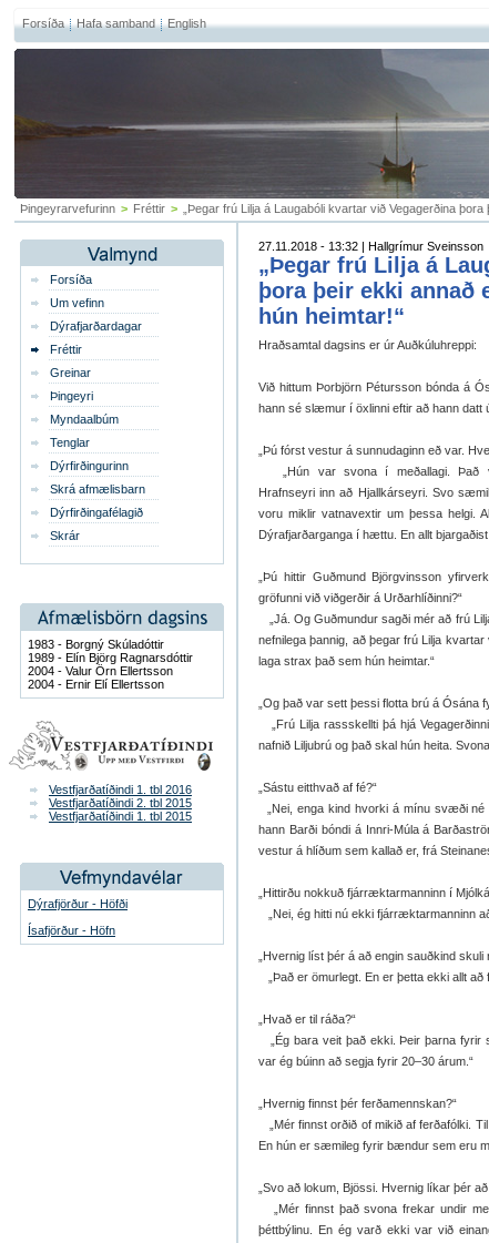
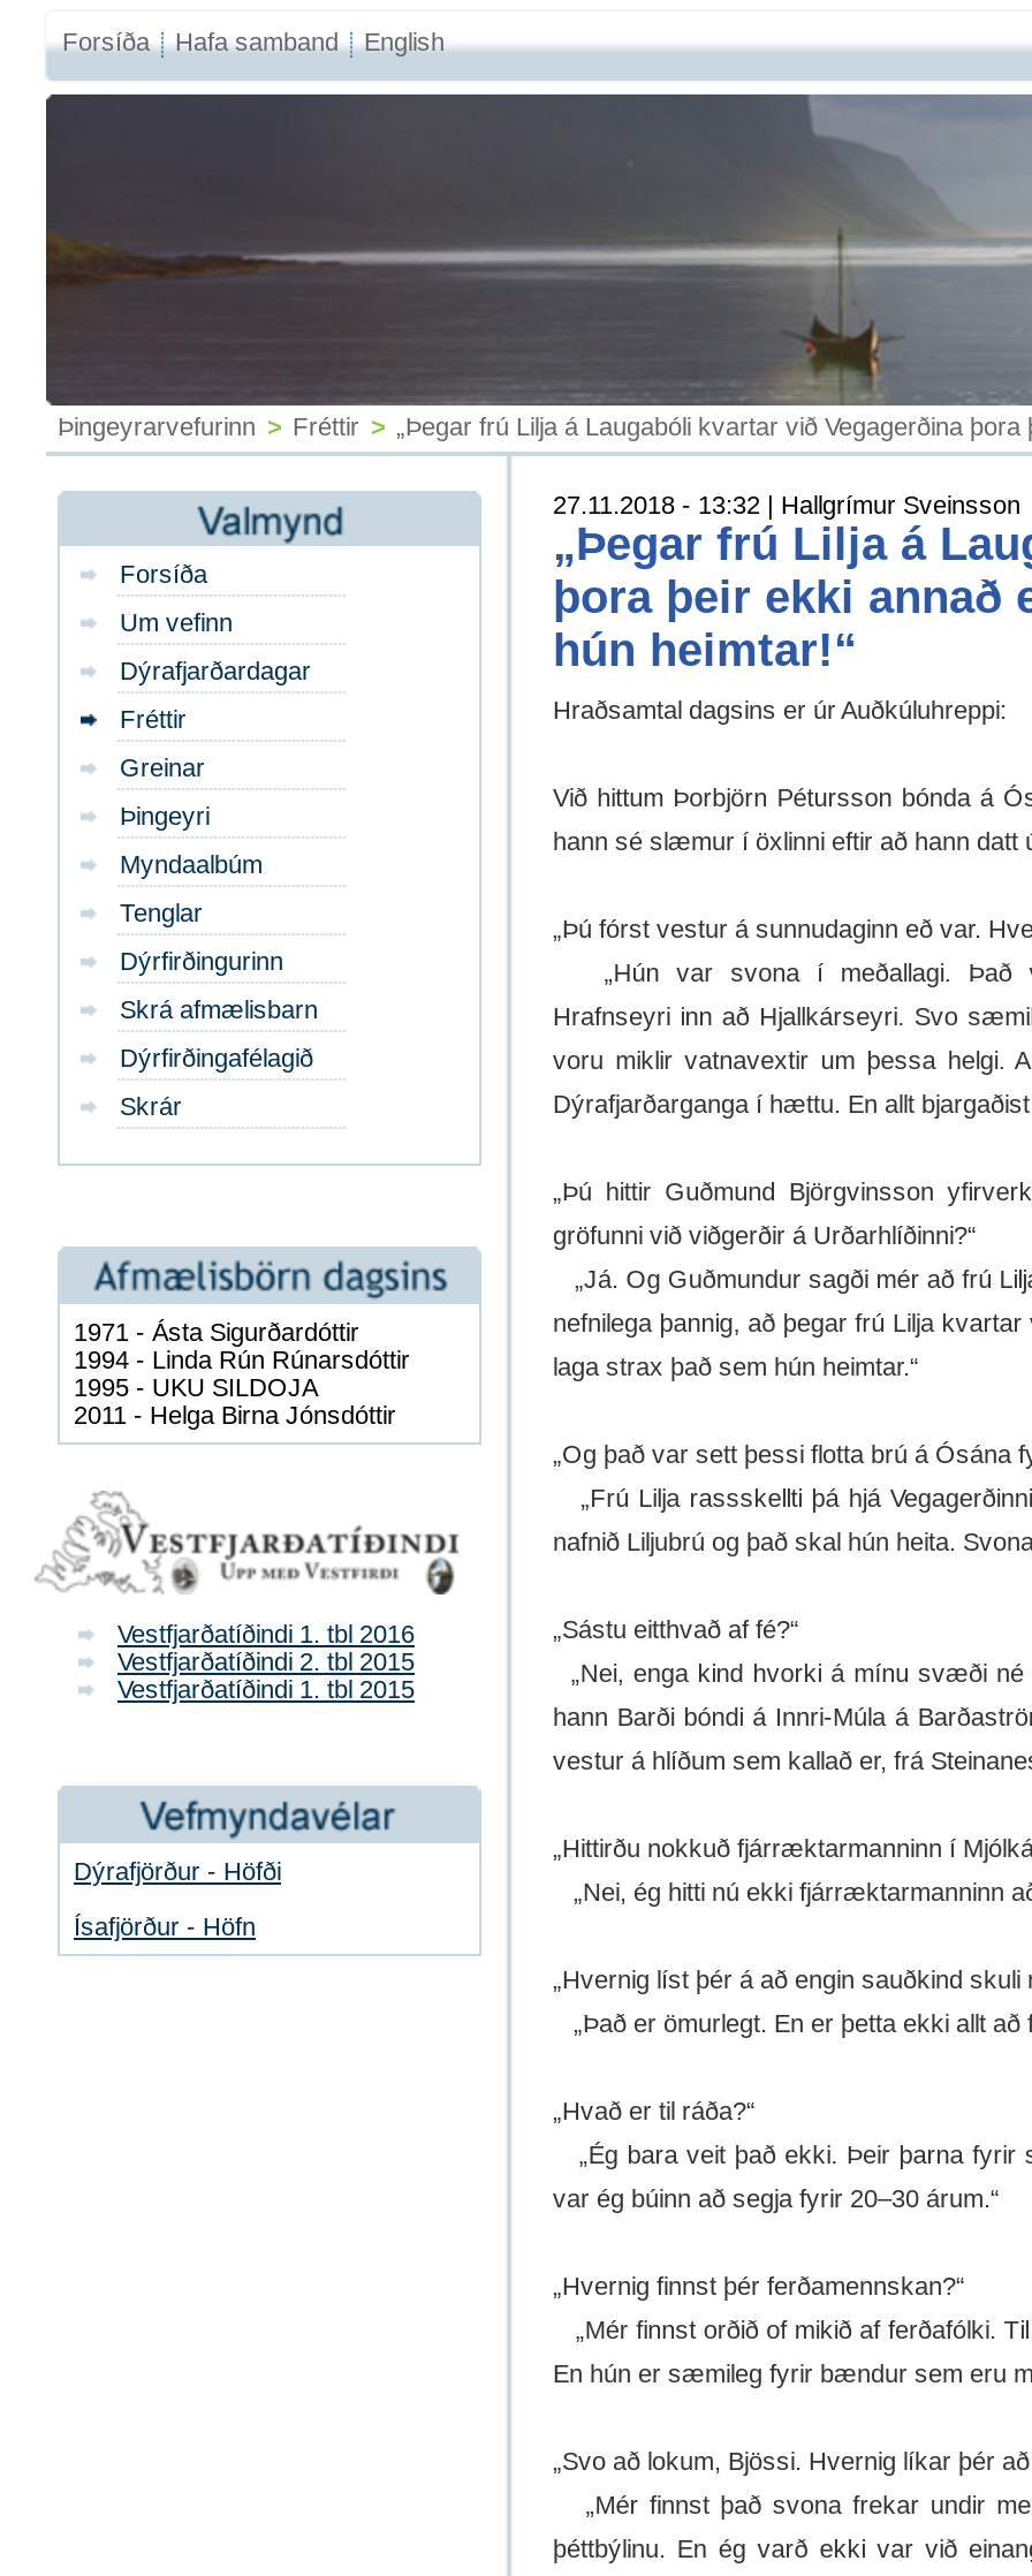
[28,638,193,691] 1983 - Borgný Skúladóttir | 1989 - Elín Björg Ragnarsdóttir | 2004 - Valur Örn Ellertsson | 2004 - Ernir Elí Ellertsson -> [74,1318,410,1429] 1971 - Ásta Sigurðardóttir | 1994 - Linda Rún Rúnarsdóttir | 1995 - UKU SILDOJA | 2011 - Helga Birna Jónsdóttir

